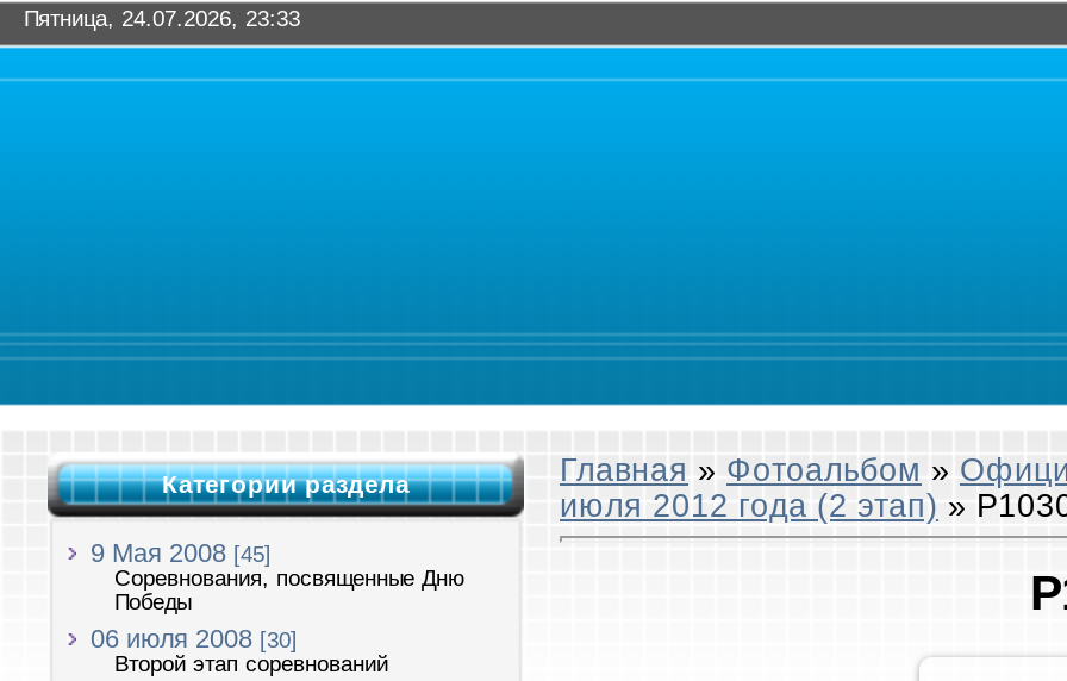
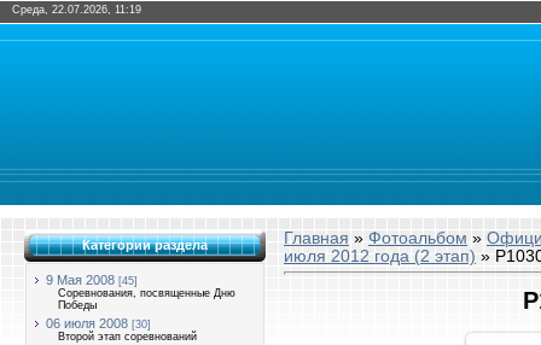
[24,7,300,31] Пятница, 24.07.2026, 23:33 -> [12,4,141,16] Среда, 22.07.2026, 11:19

